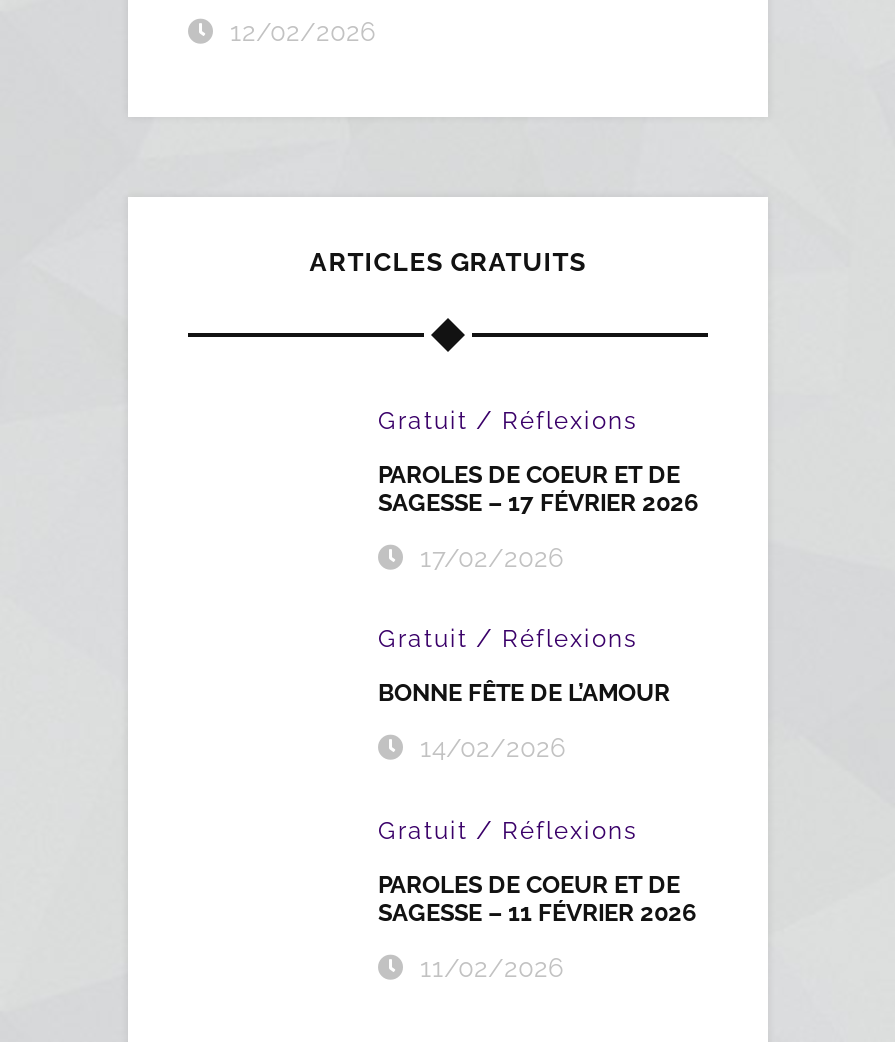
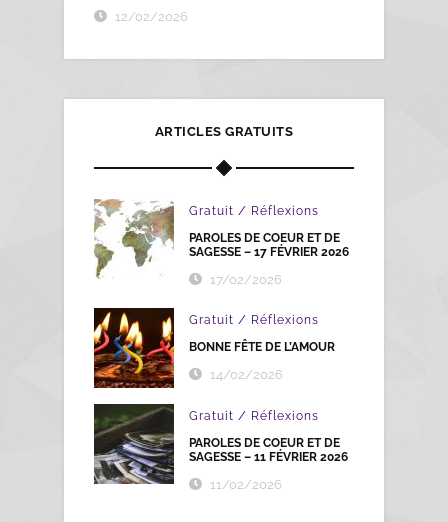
none -> [93,198,175,279] [image]
none -> [93,307,175,389] [image]
none -> [93,403,175,485] [image]

